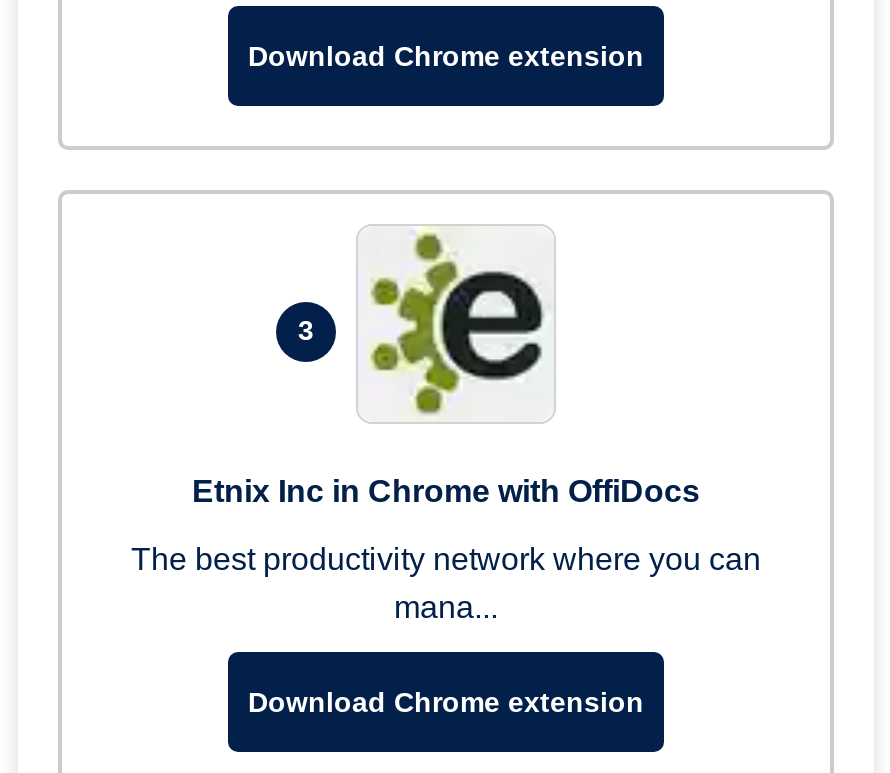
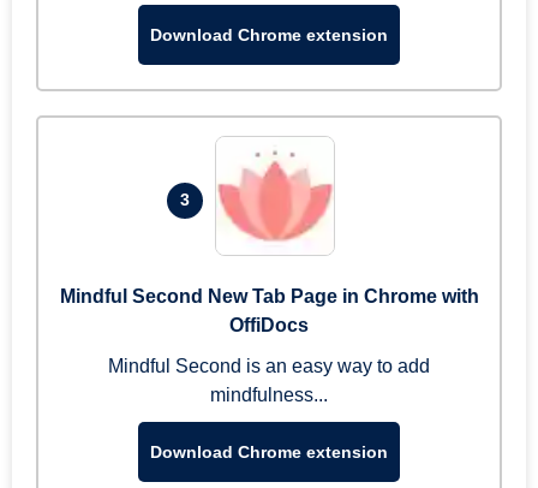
[192,228,700,508] [image] | Etnix Inc in Chrome with OffiDocs -> [59,138,479,335] [image] | Mindful Second New Tab Page in Chrome with | OffiDocs
[131,542,761,624] The best productivity network where you can | mana... -> [108,356,430,405] Mindful Second is an easy way to add | mindfulness...

